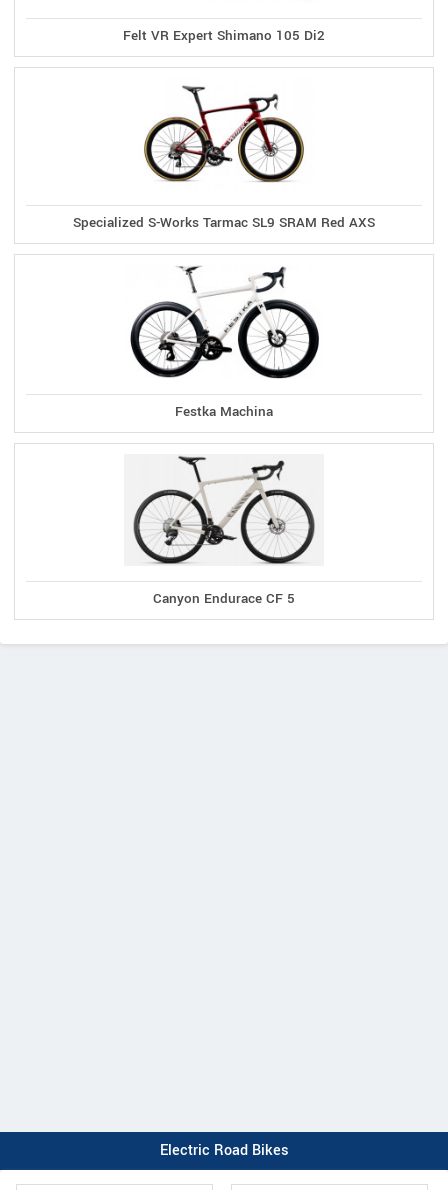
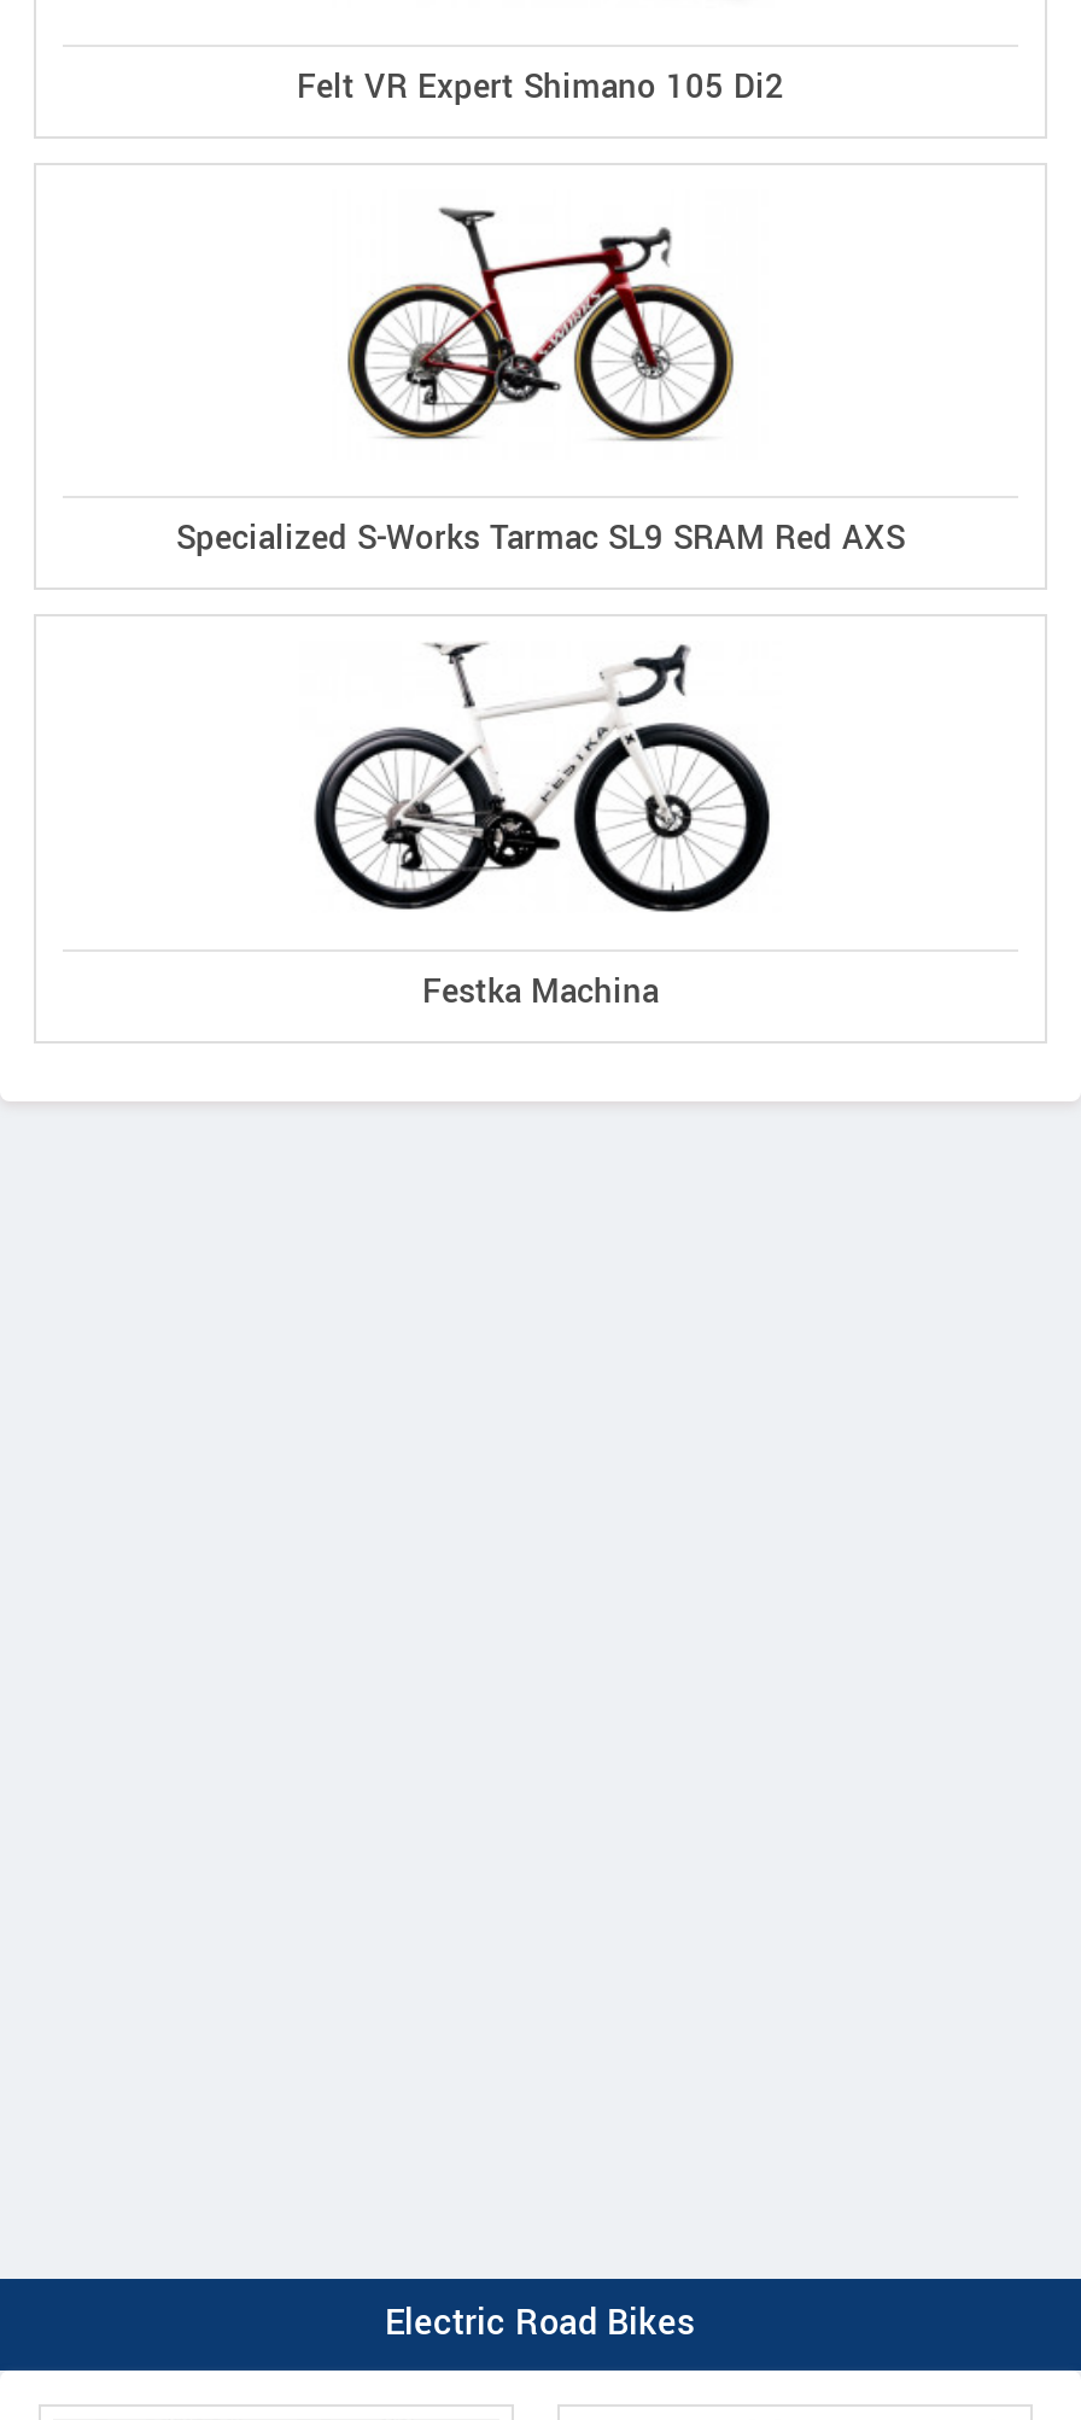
[133,457,316,608] [image] | Canyon Endurace CF 5 -> none

